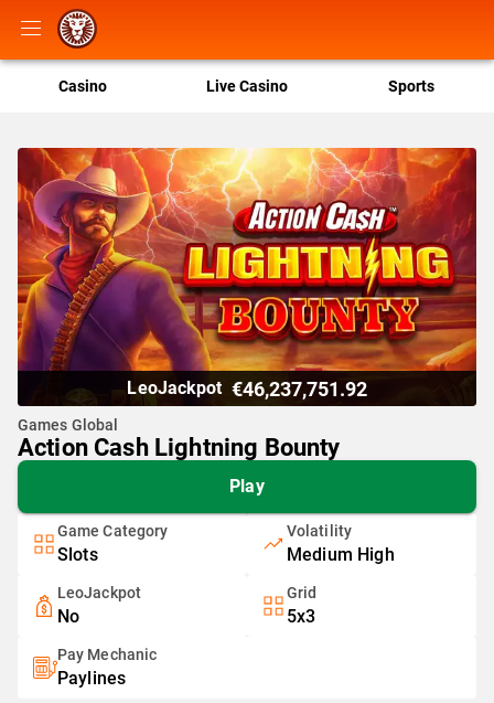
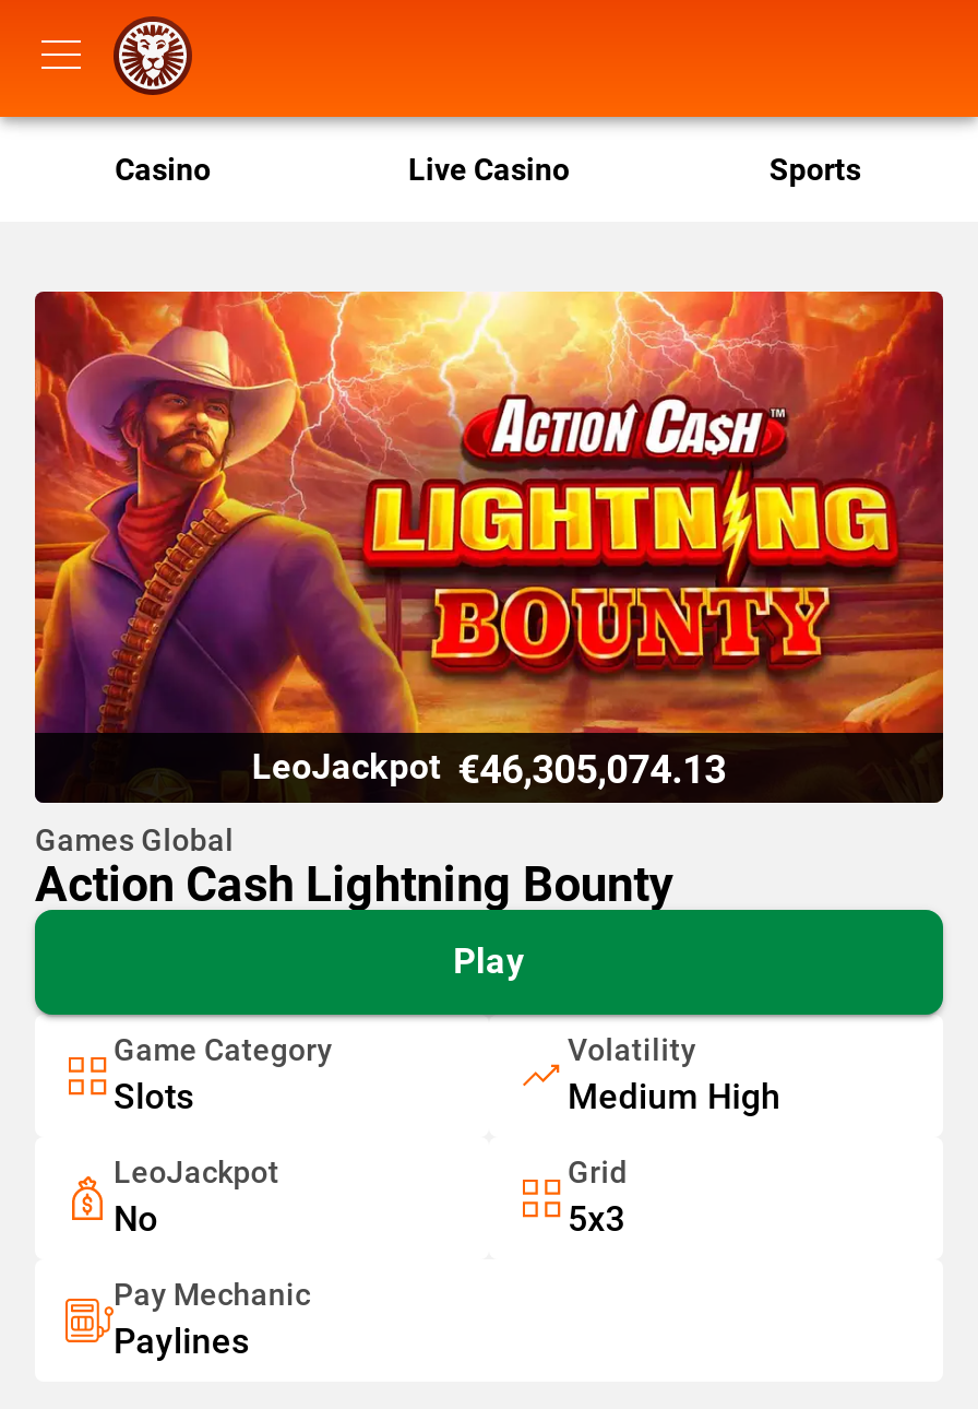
[127,377,367,400] LeoJackpot €46,237,751.92 -> [252,745,726,791] LeoJackpot €46,305,074.13

